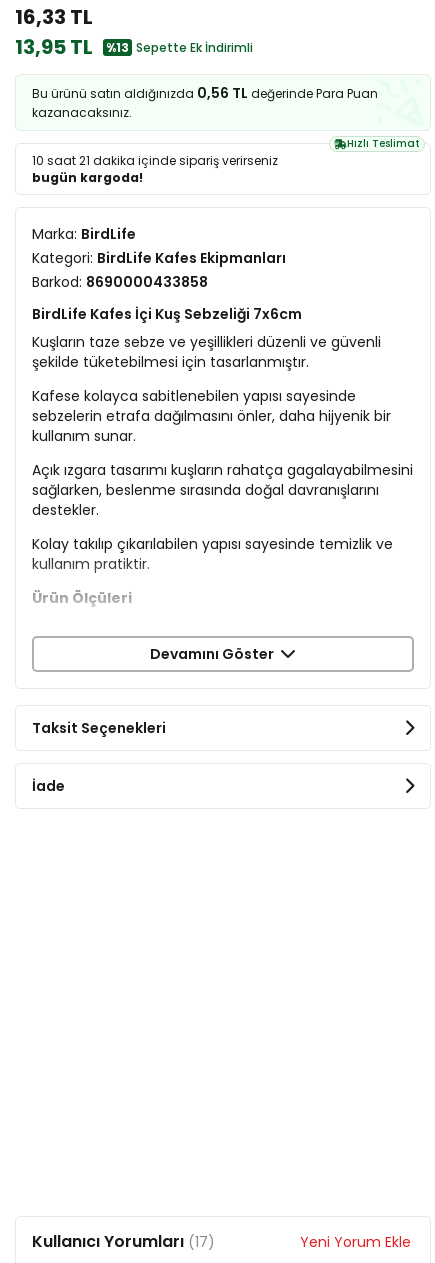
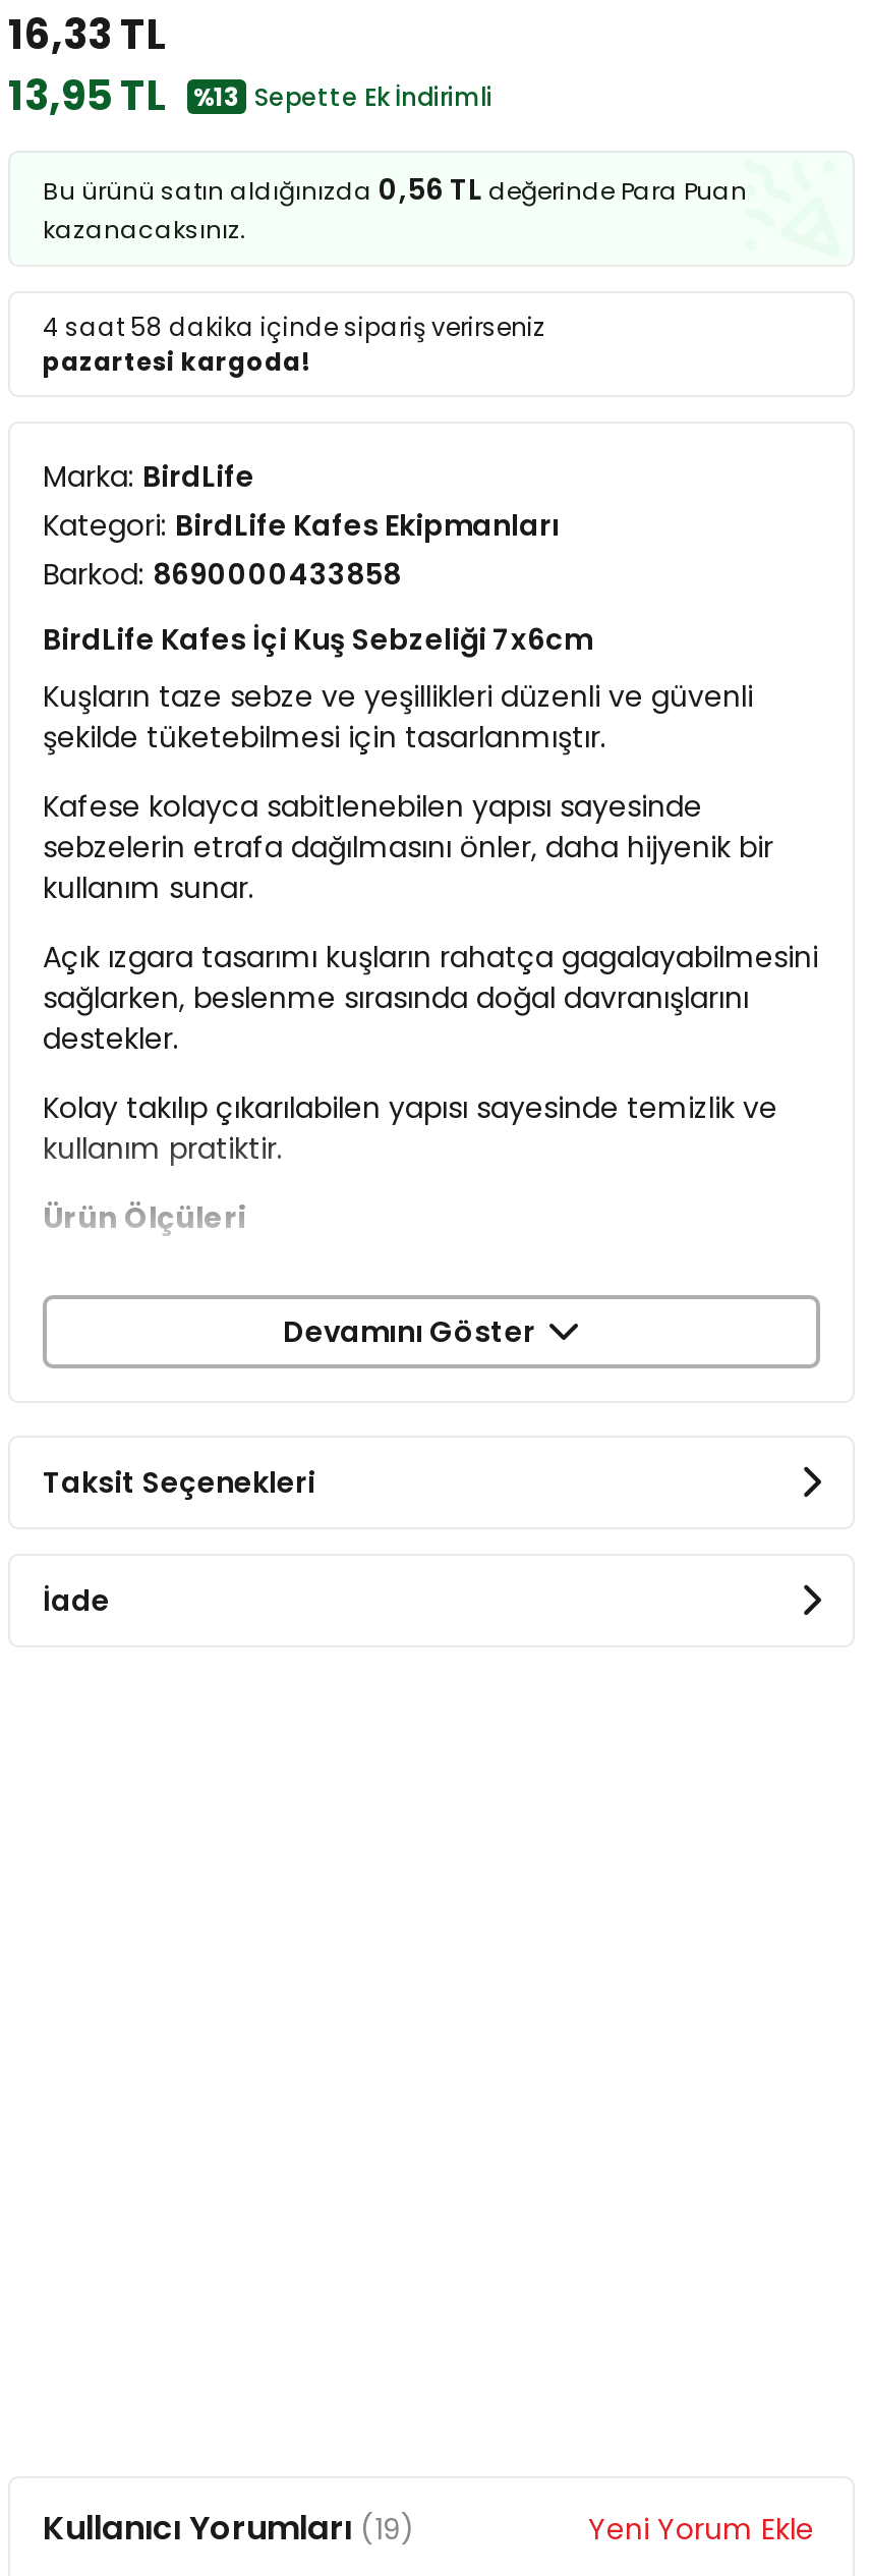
[32,136,420,186] Hızlı Teslimat | 10 saat 21 dakika içinde sipariş verirseniz | bugün kargoda! -> [43,310,545,379] 4 saat 58 dakika içinde sipariş verirseniz | pazartesi kargoda!
[32,1230,215,1253] Kullanıcı Yorumları (17) -> [43,2505,415,2552] Kullanıcı Yorumları (19)

